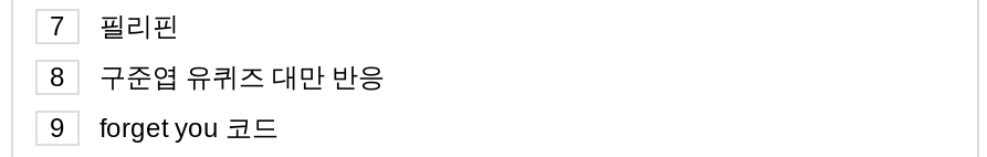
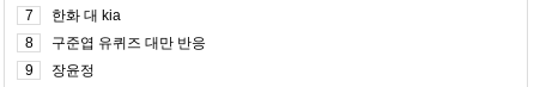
[99,11,179,42] 필리핀 -> [51,7,121,24] 한화 대 kia
[99,113,279,144] forget you 코드 -> [51,62,95,79] 장윤정

